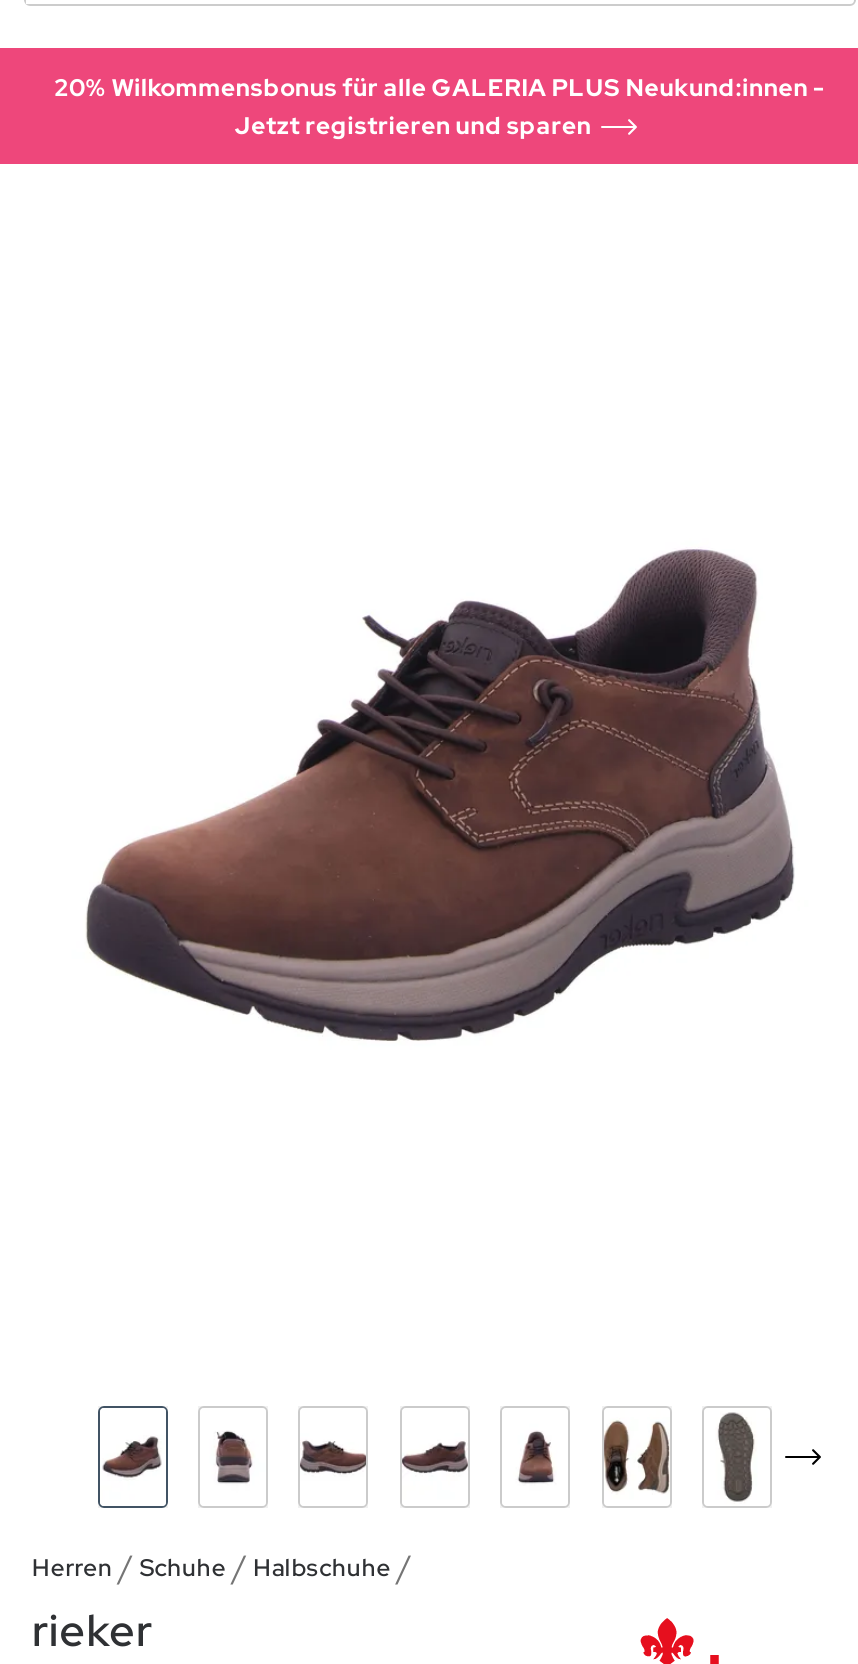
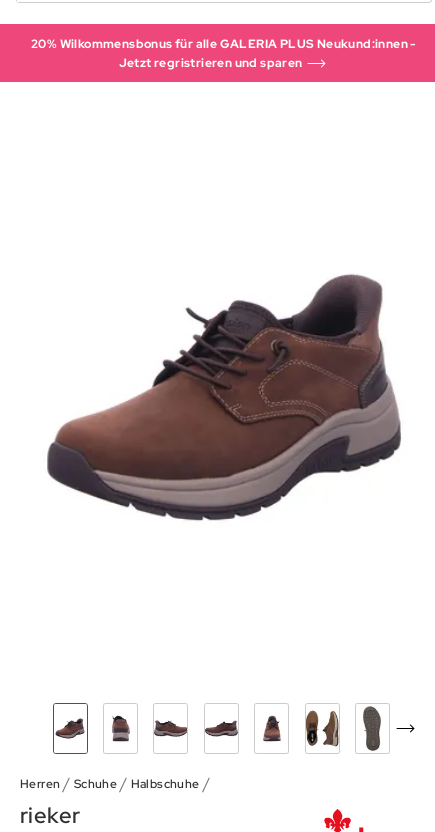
[234,110,592,142] Jetzt registrieren und sparen -> [118,55,302,71] Jetzt regristrieren und sparen

